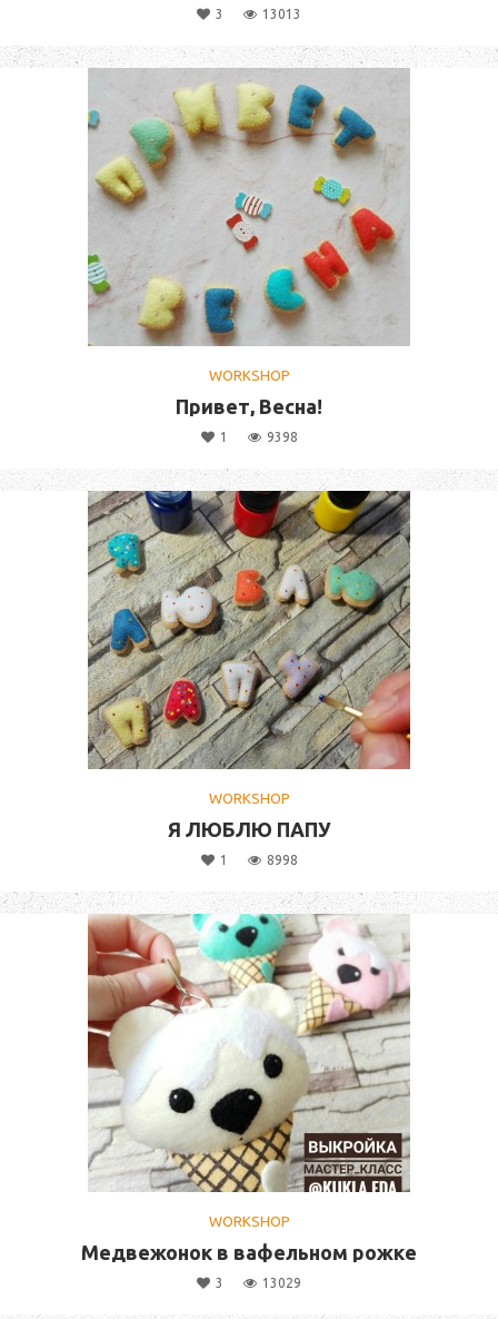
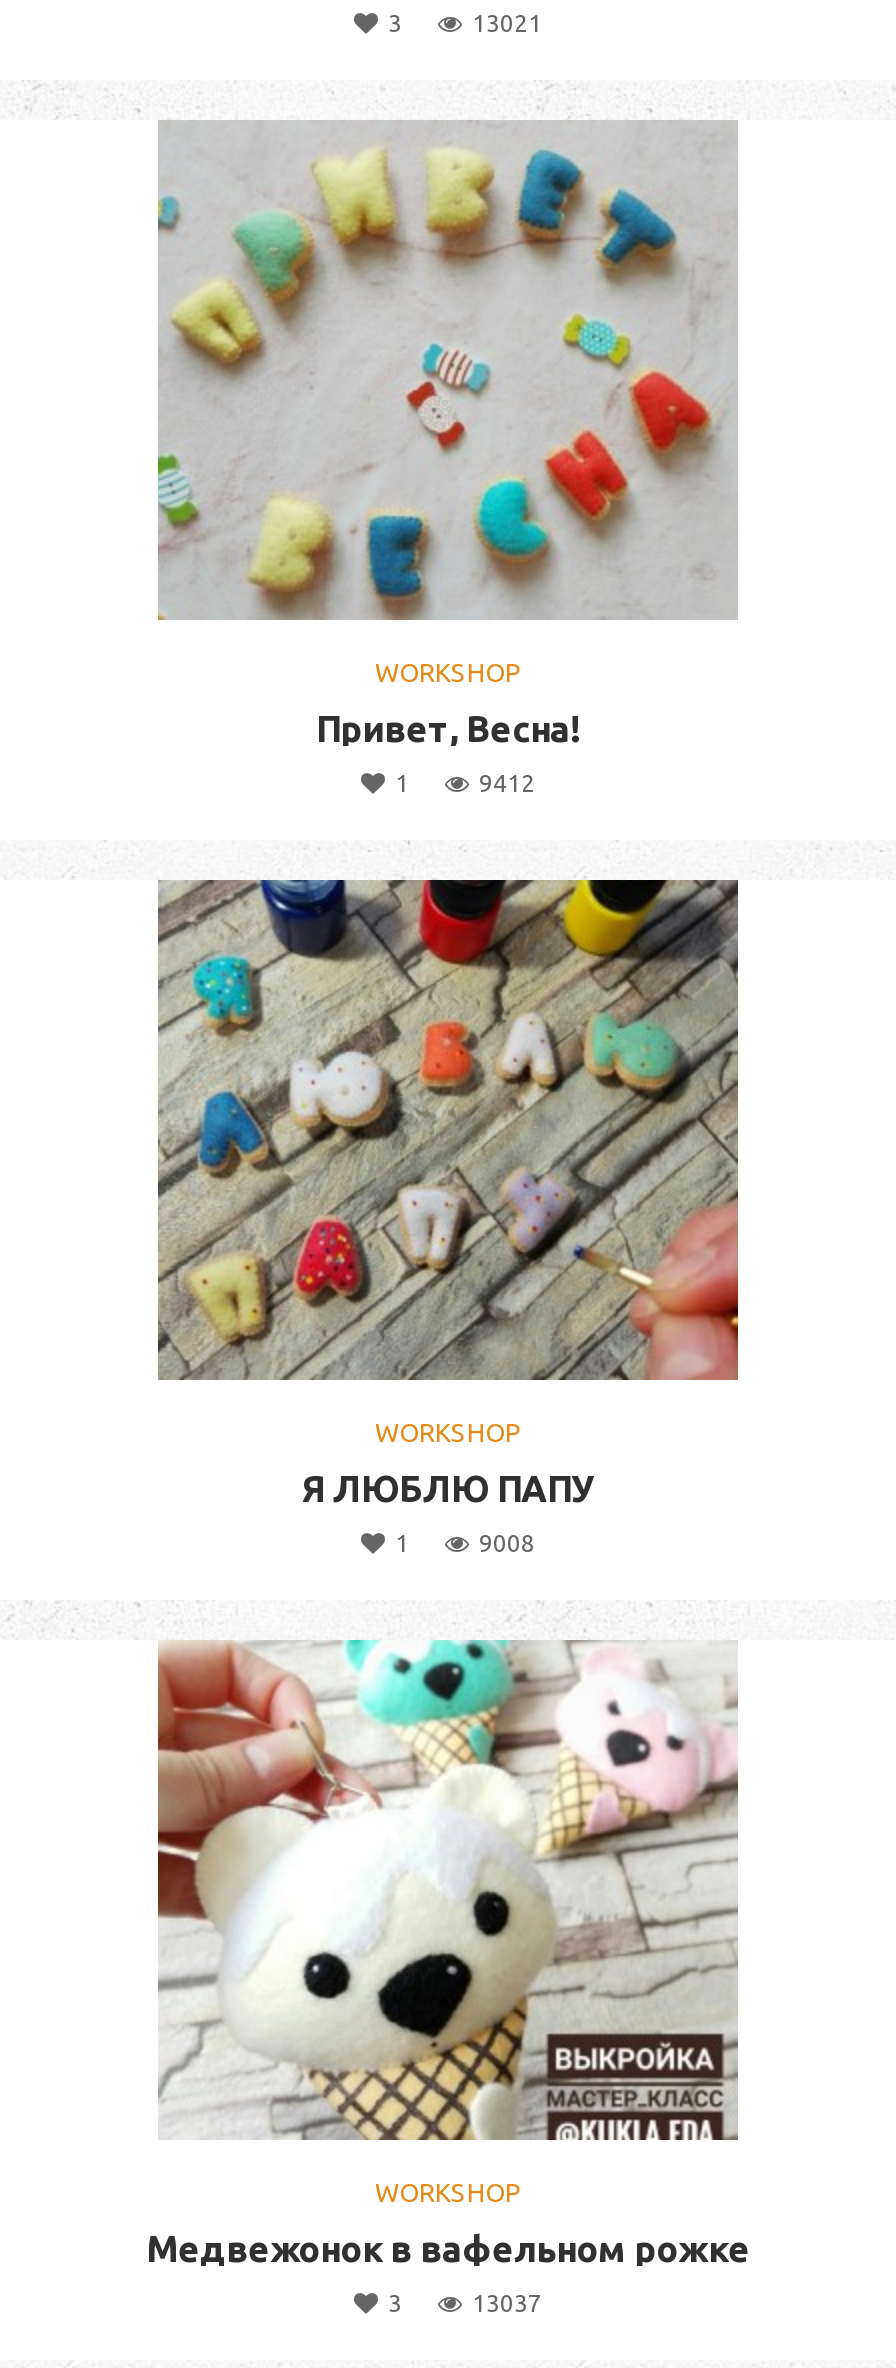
[262,7,301,21] 13013 -> [472,10,542,36] 13021
[266,430,297,444] 9398 -> [479,770,535,796] 9412
[266,853,297,867] 8998 -> [479,1530,535,1556] 9008
[262,1276,301,1290] 13029 -> [472,2290,542,2316] 13037

